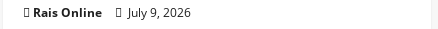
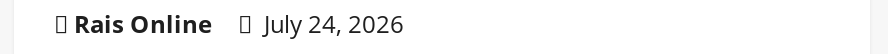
[33,4,191,21] Rais Online July 9, 2026 -> [74,8,404,42] Rais Online July 24, 2026

